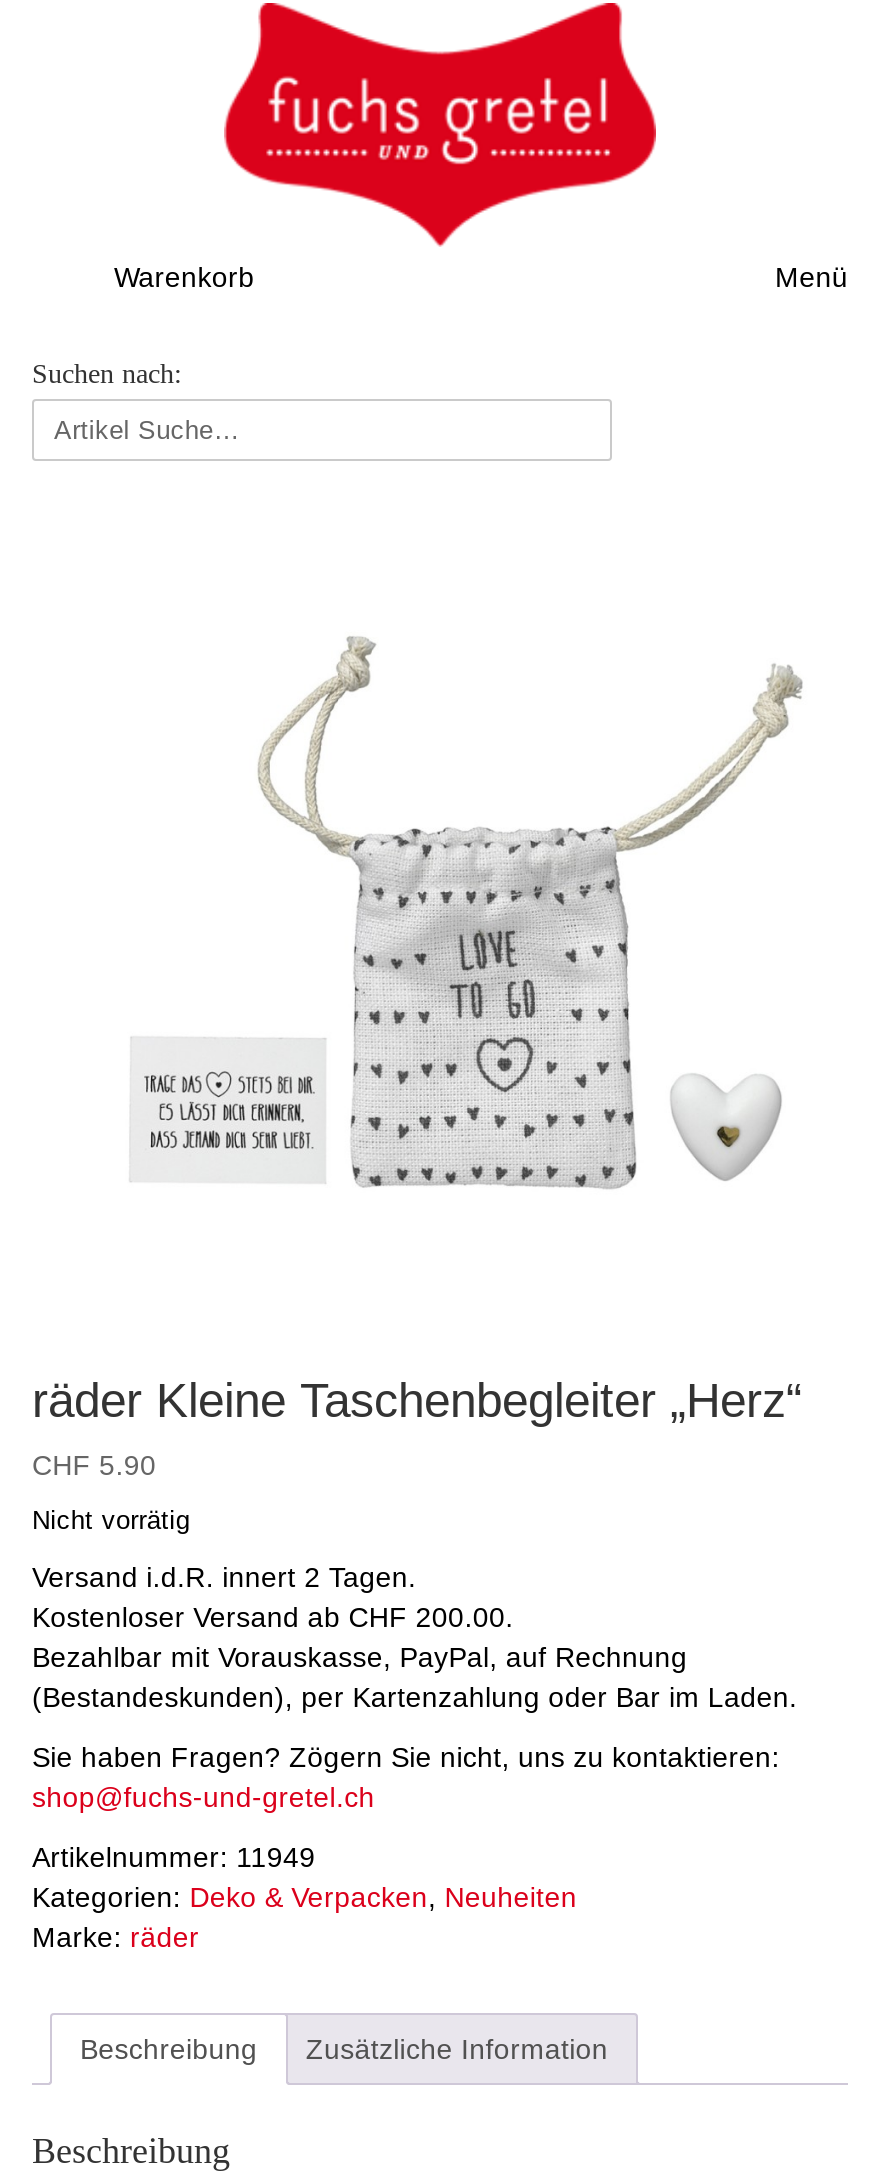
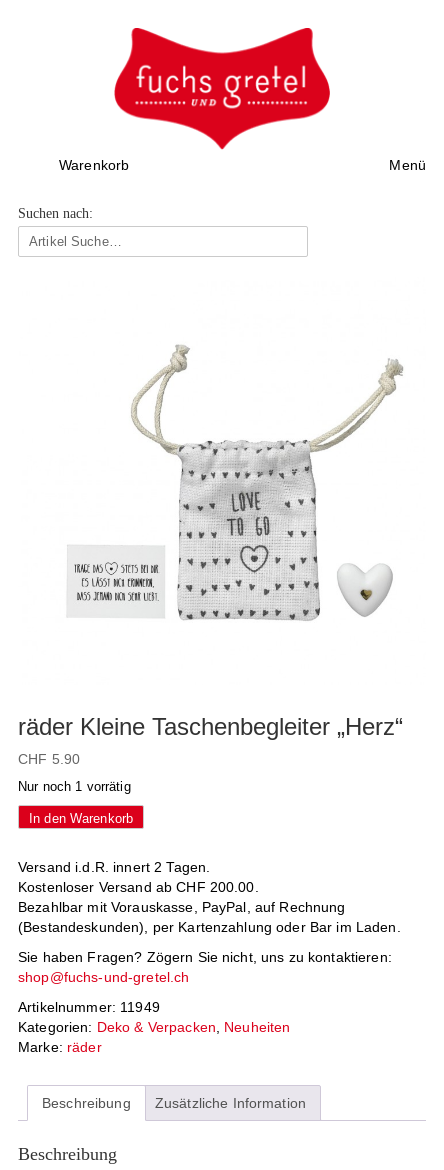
[32,1505,190,1535] Nicht vorrätig -> [18,779,133,826] Nur noch 1 vorrätig | In den Warenkorb

